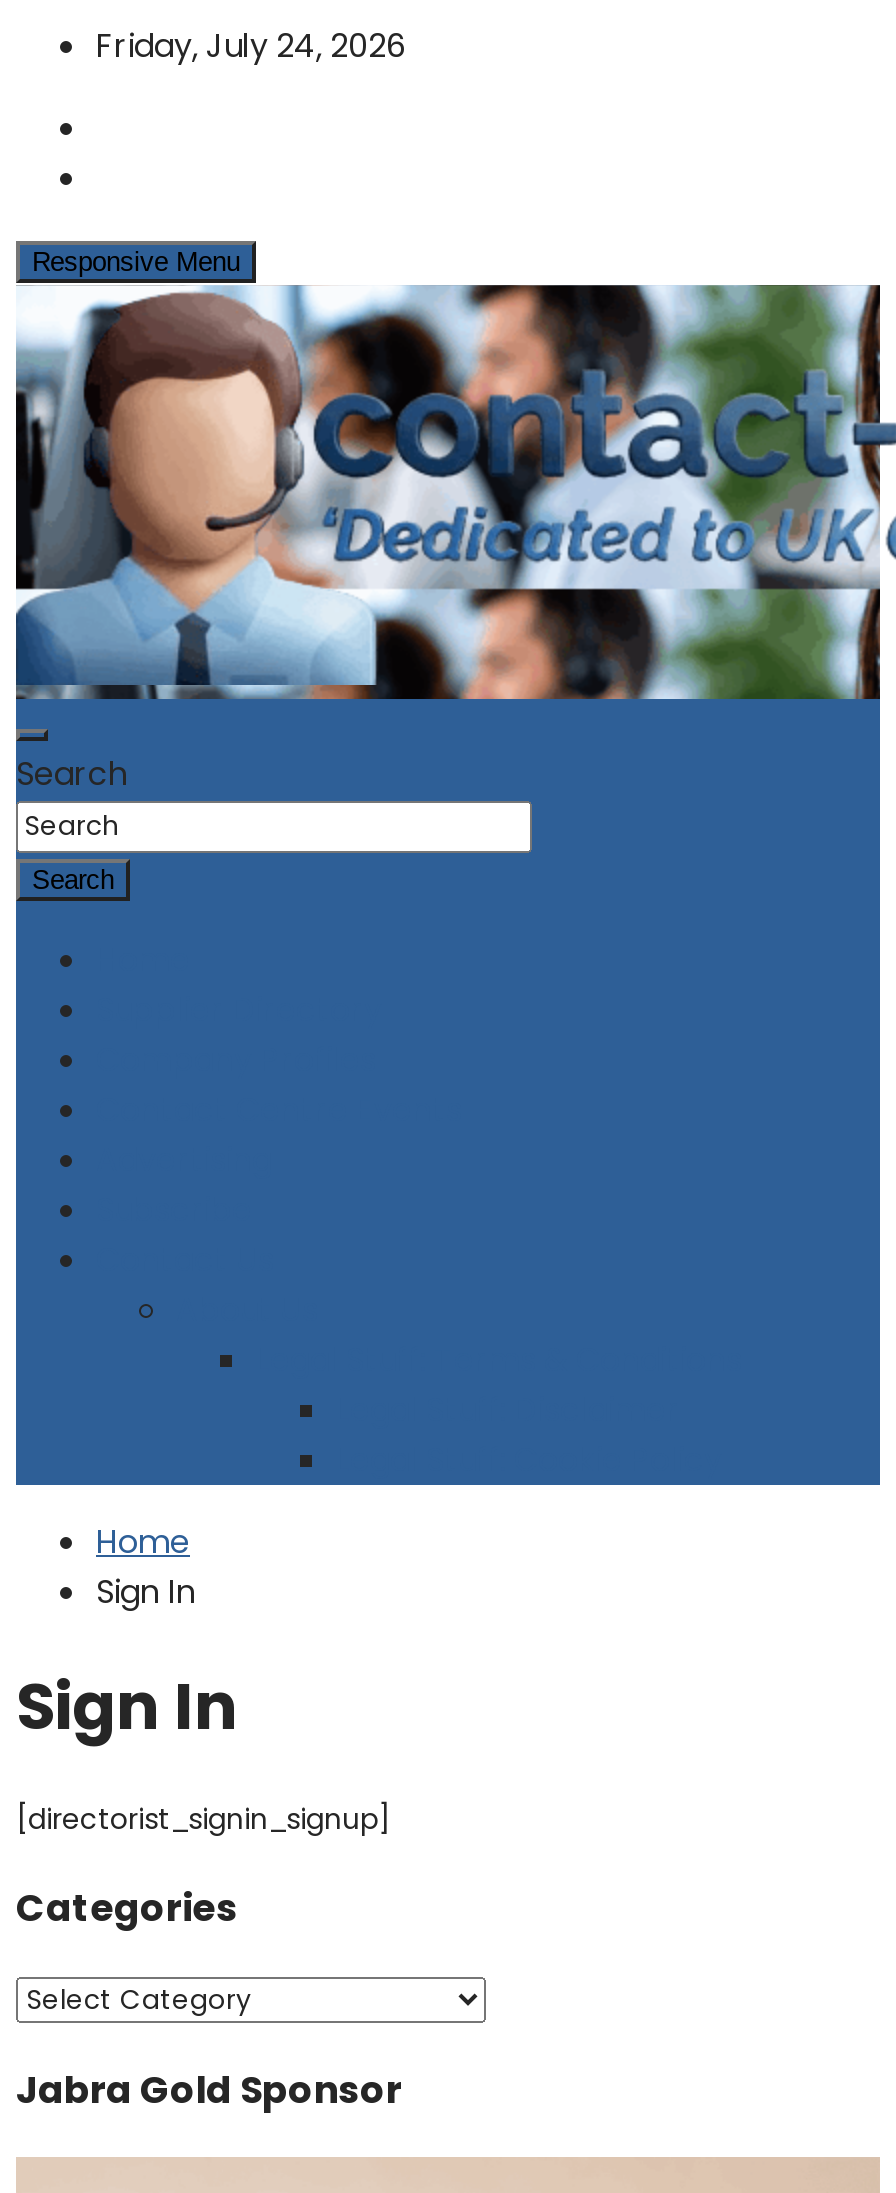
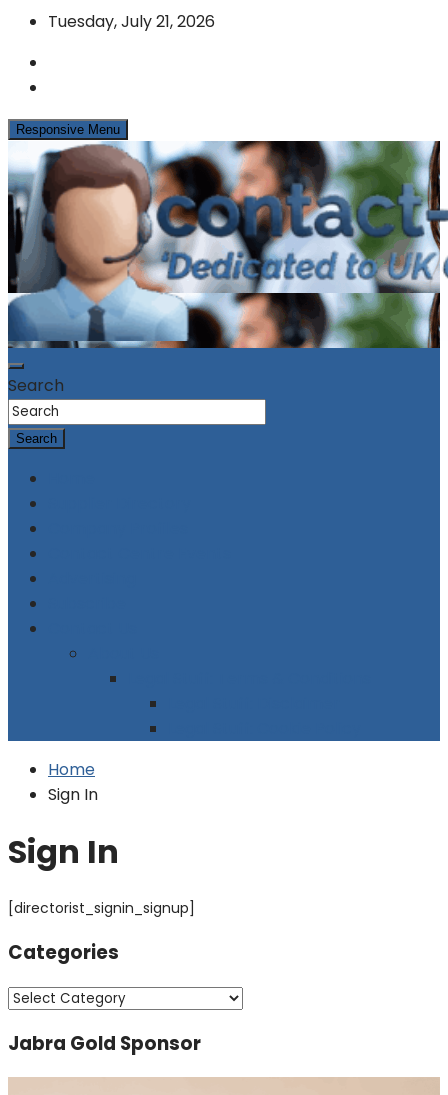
[96,23,406,69] Friday, July 24, 2026 -> [48,10,215,33] Tuesday, July 21, 2026

